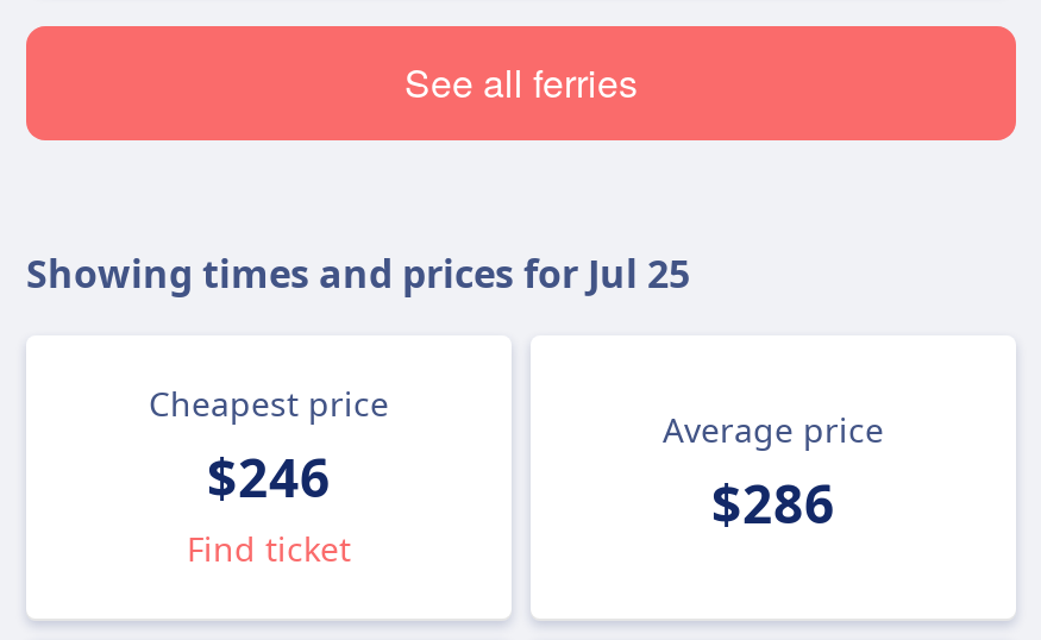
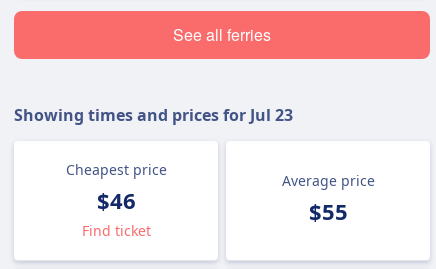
[26,247,690,300] Showing times and prices for Jul 25 -> [14,104,293,126] Showing times and prices for Jul 23
[207,440,331,512] $246 -> [96,185,135,215] $46
[711,466,835,538] $286 -> [308,196,347,226] $55

